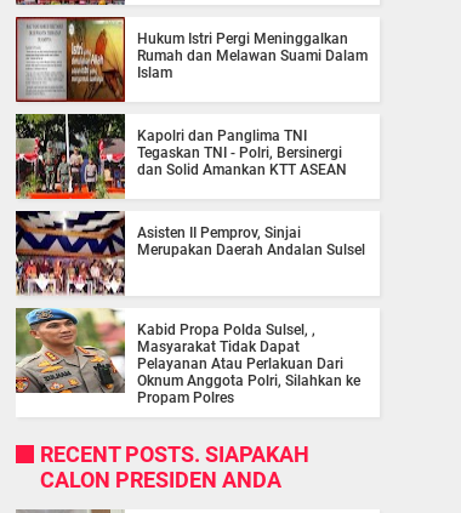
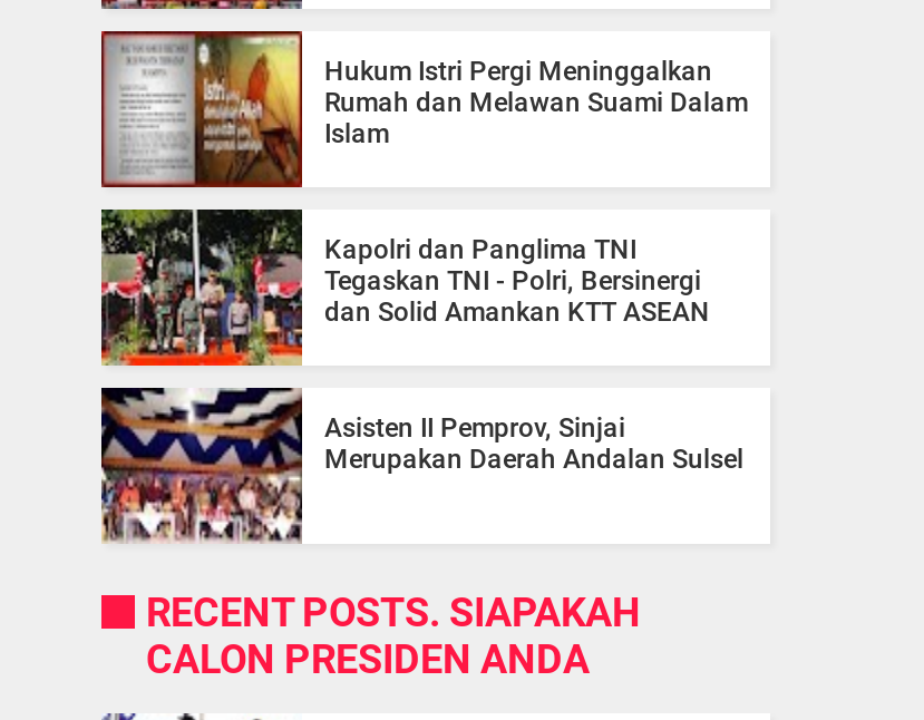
[15,307,360,416] [image] | Kabid Propa Polda Sulsel, , | Masyarakat Tidak Dapat | Pelayanan Atau Perlakuan Dari | Oknum Anggota Polri, Silahkan ke | Propam Polres -> none

